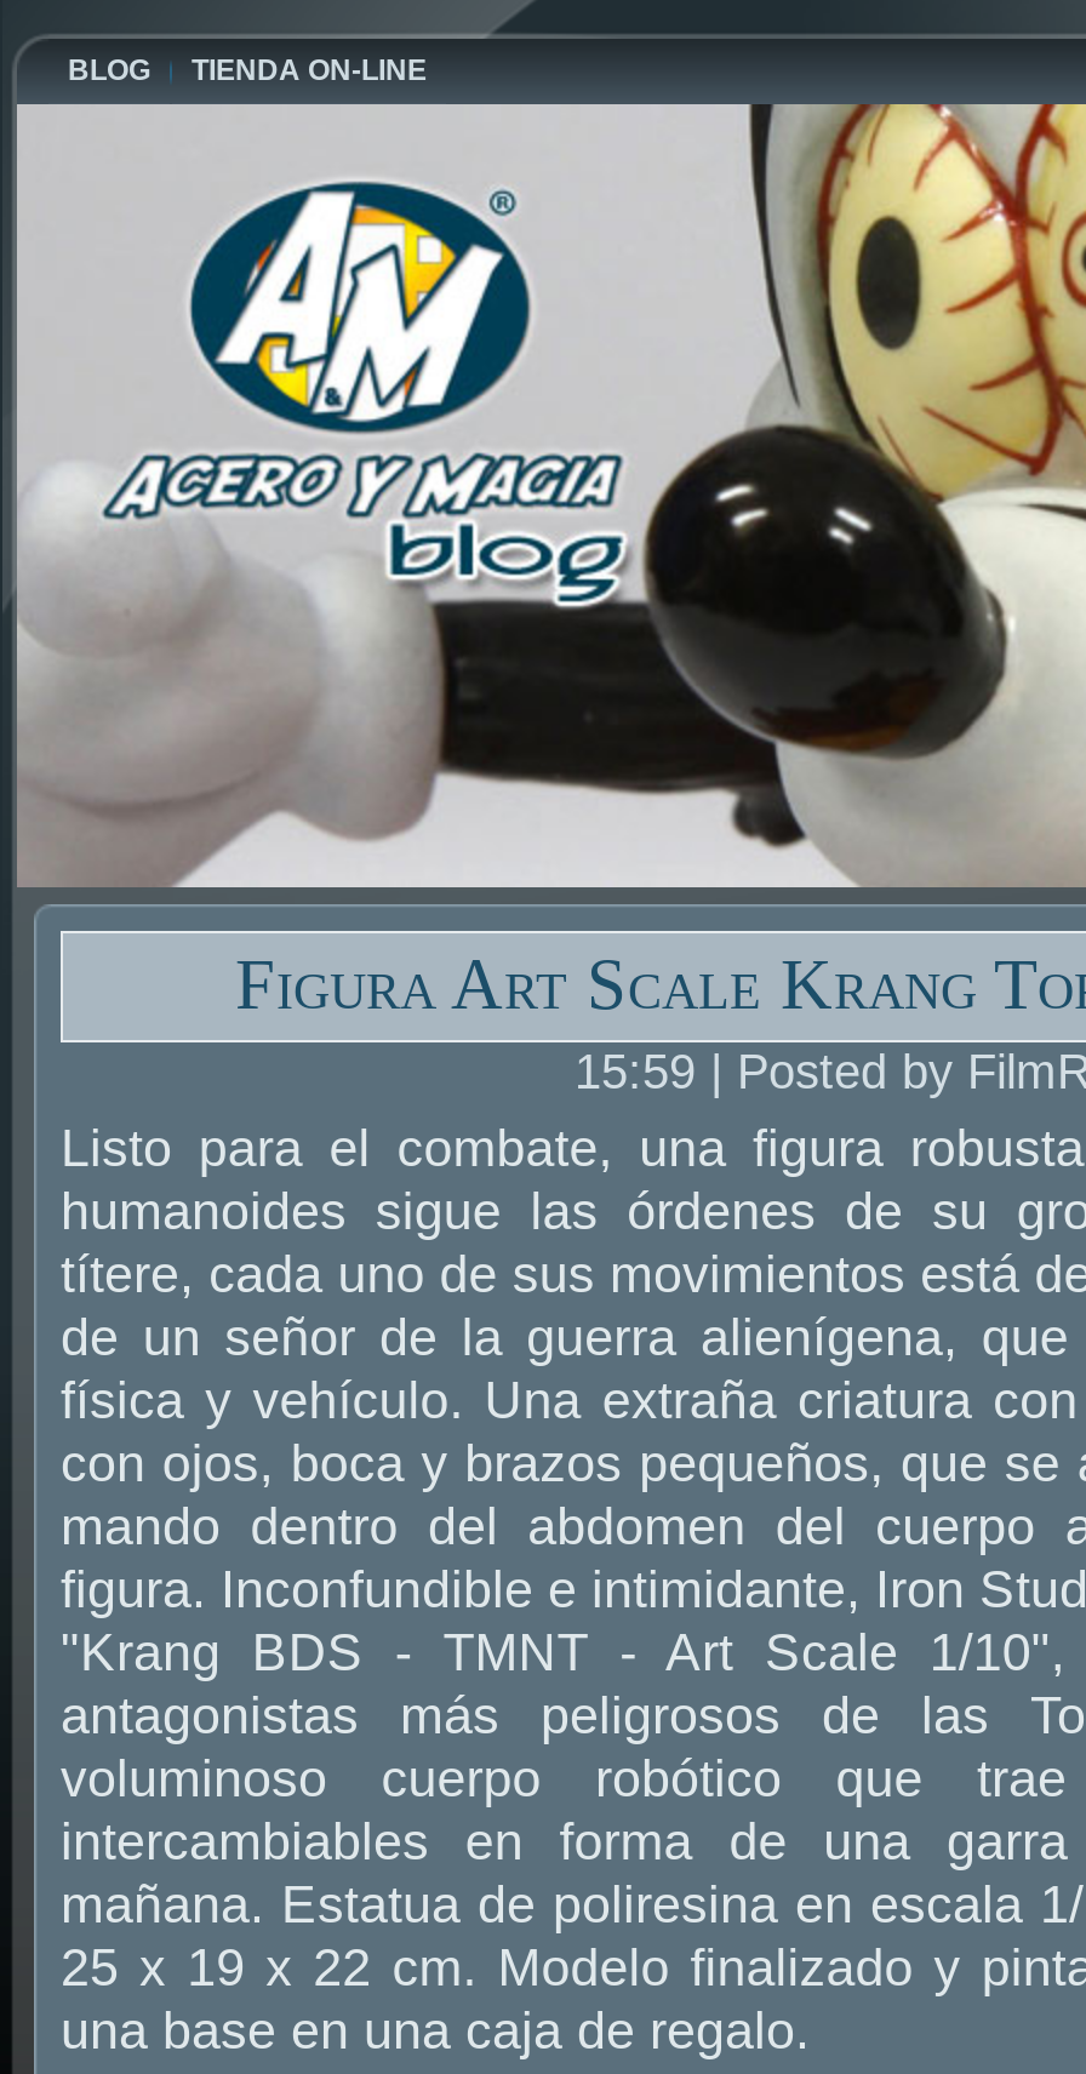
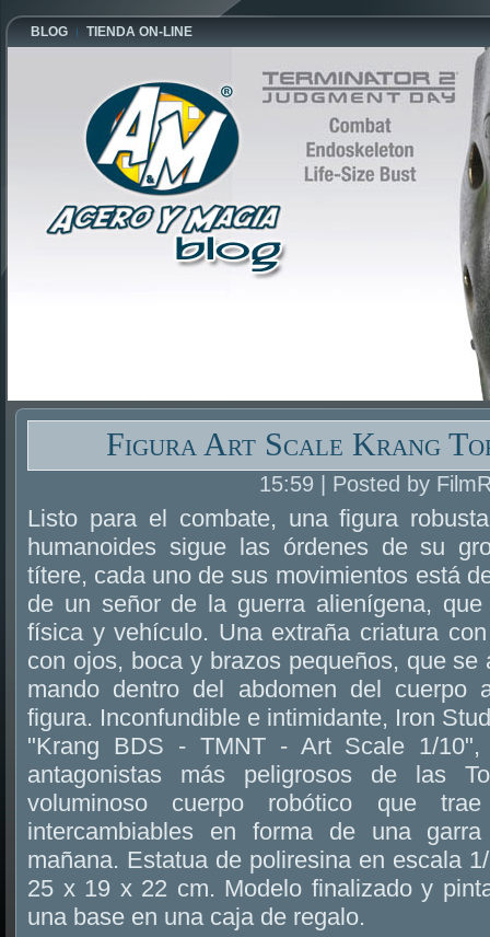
[19,102,1079,887] [image] -> [8,46,487,402] [image]

